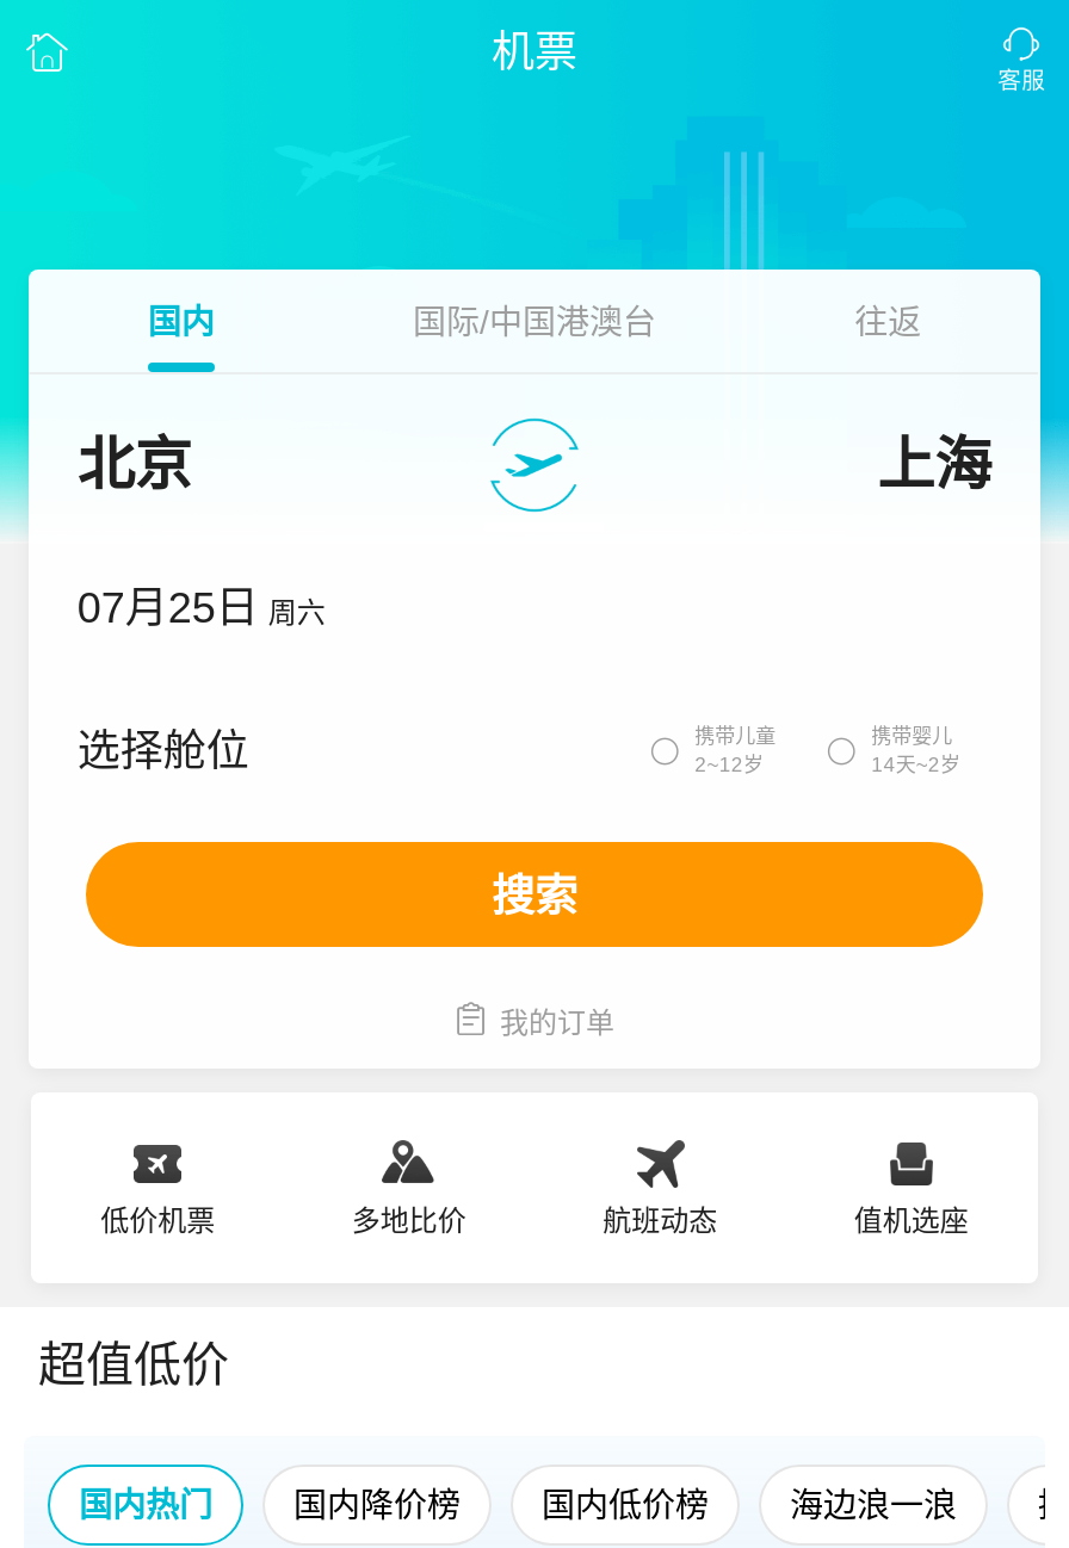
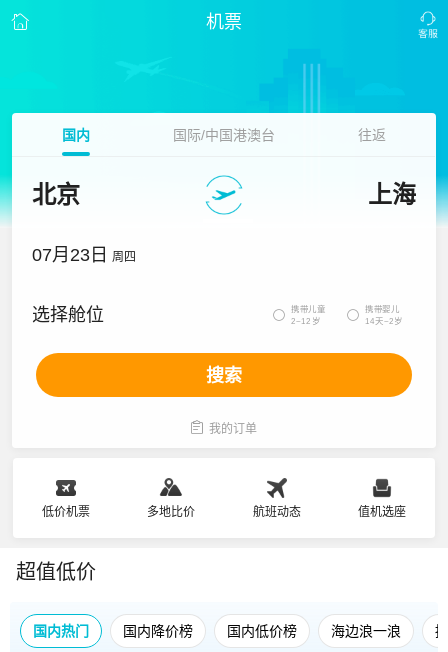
[77,584,325,632] 07月25日 周六 -> [32,245,136,265] 07月23日 周四

